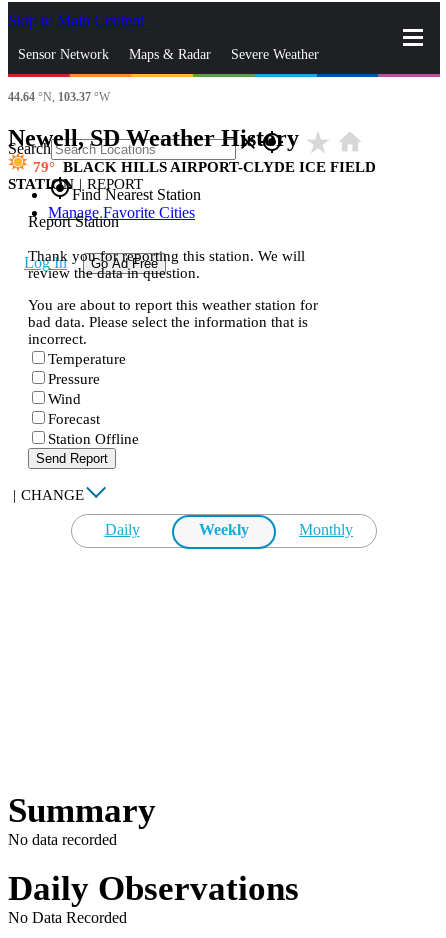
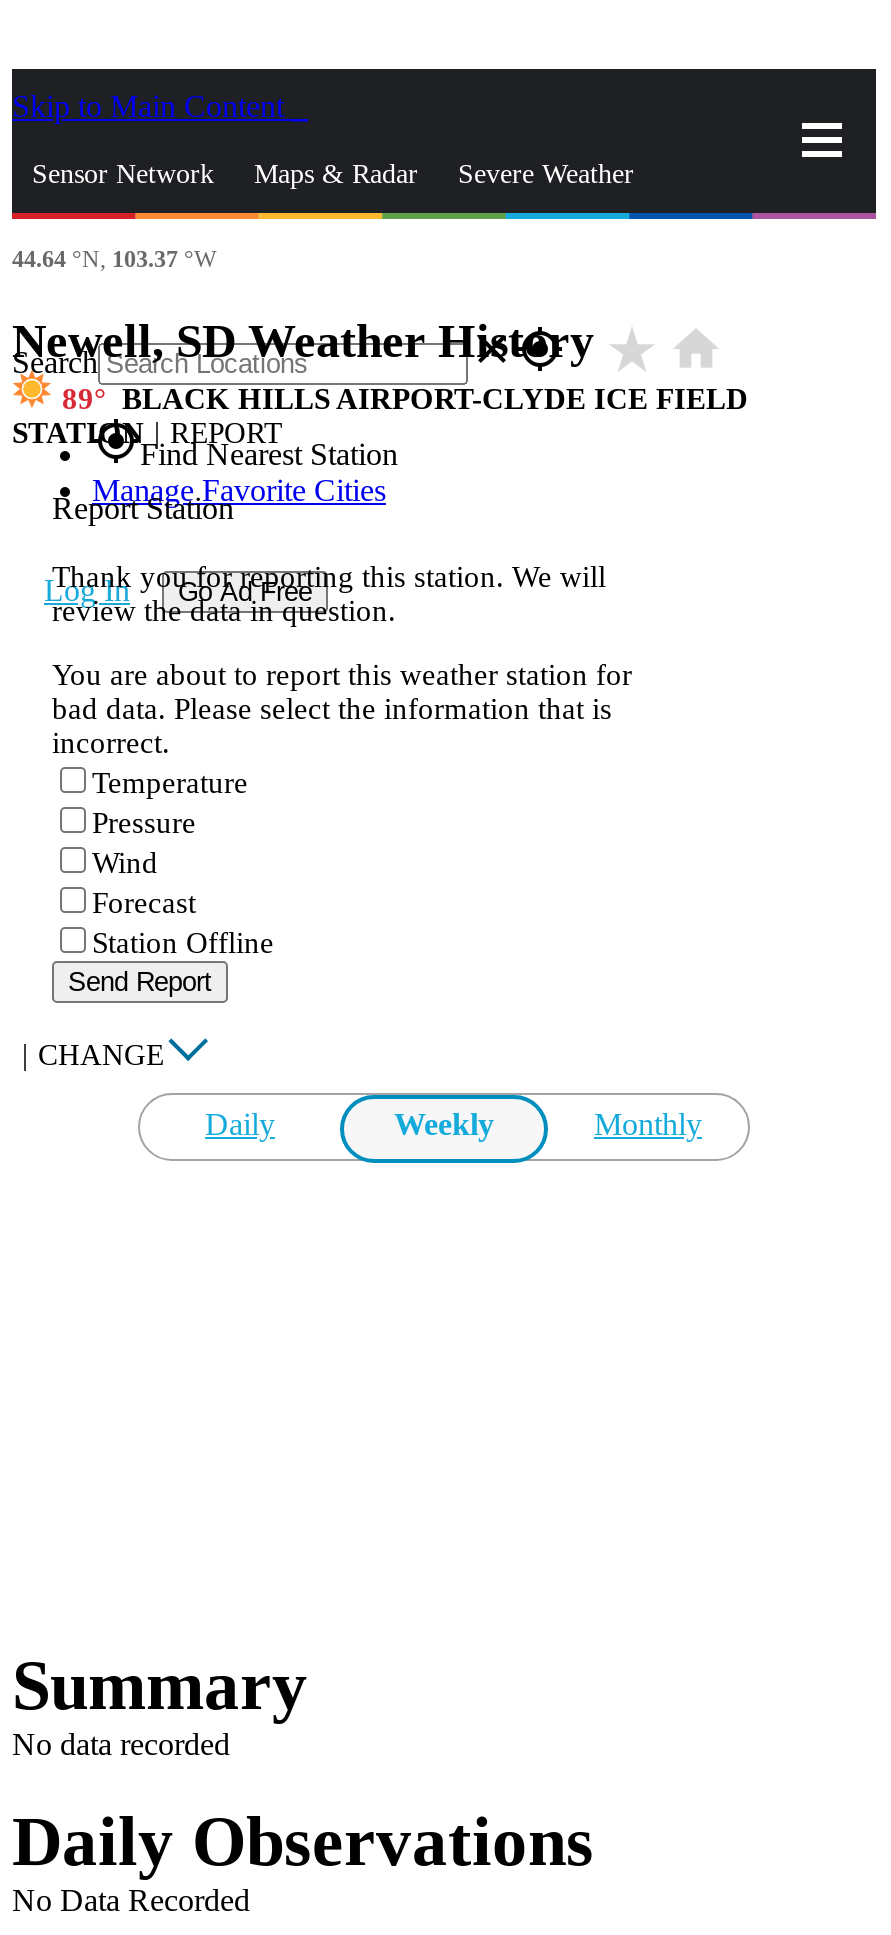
[33,159,376,175] 79 BLACK HILLS AIRPORT-CLYDE ICE FIELD -> [62,383,748,415] 89 BLACK HILLS AIRPORT-CLYDE ICE FIELD

